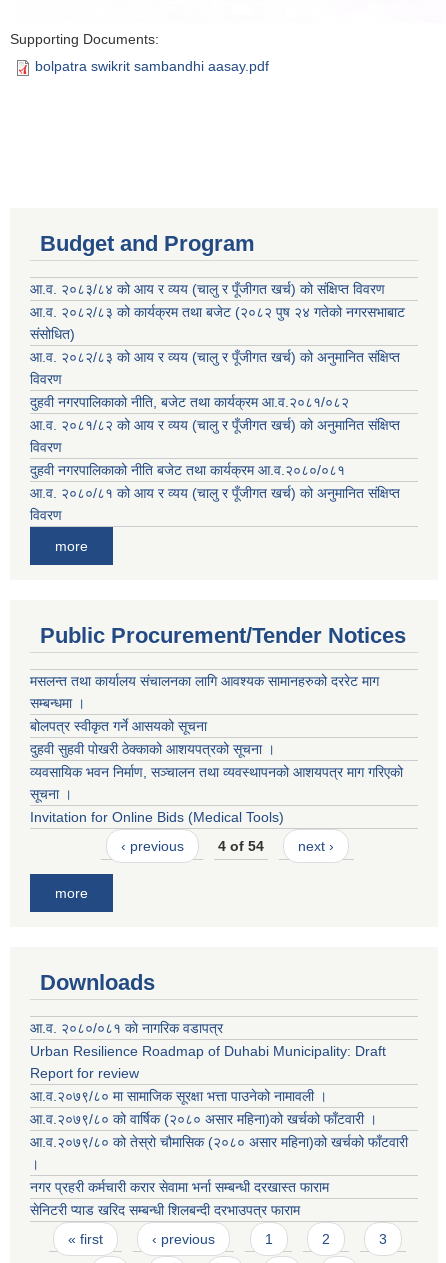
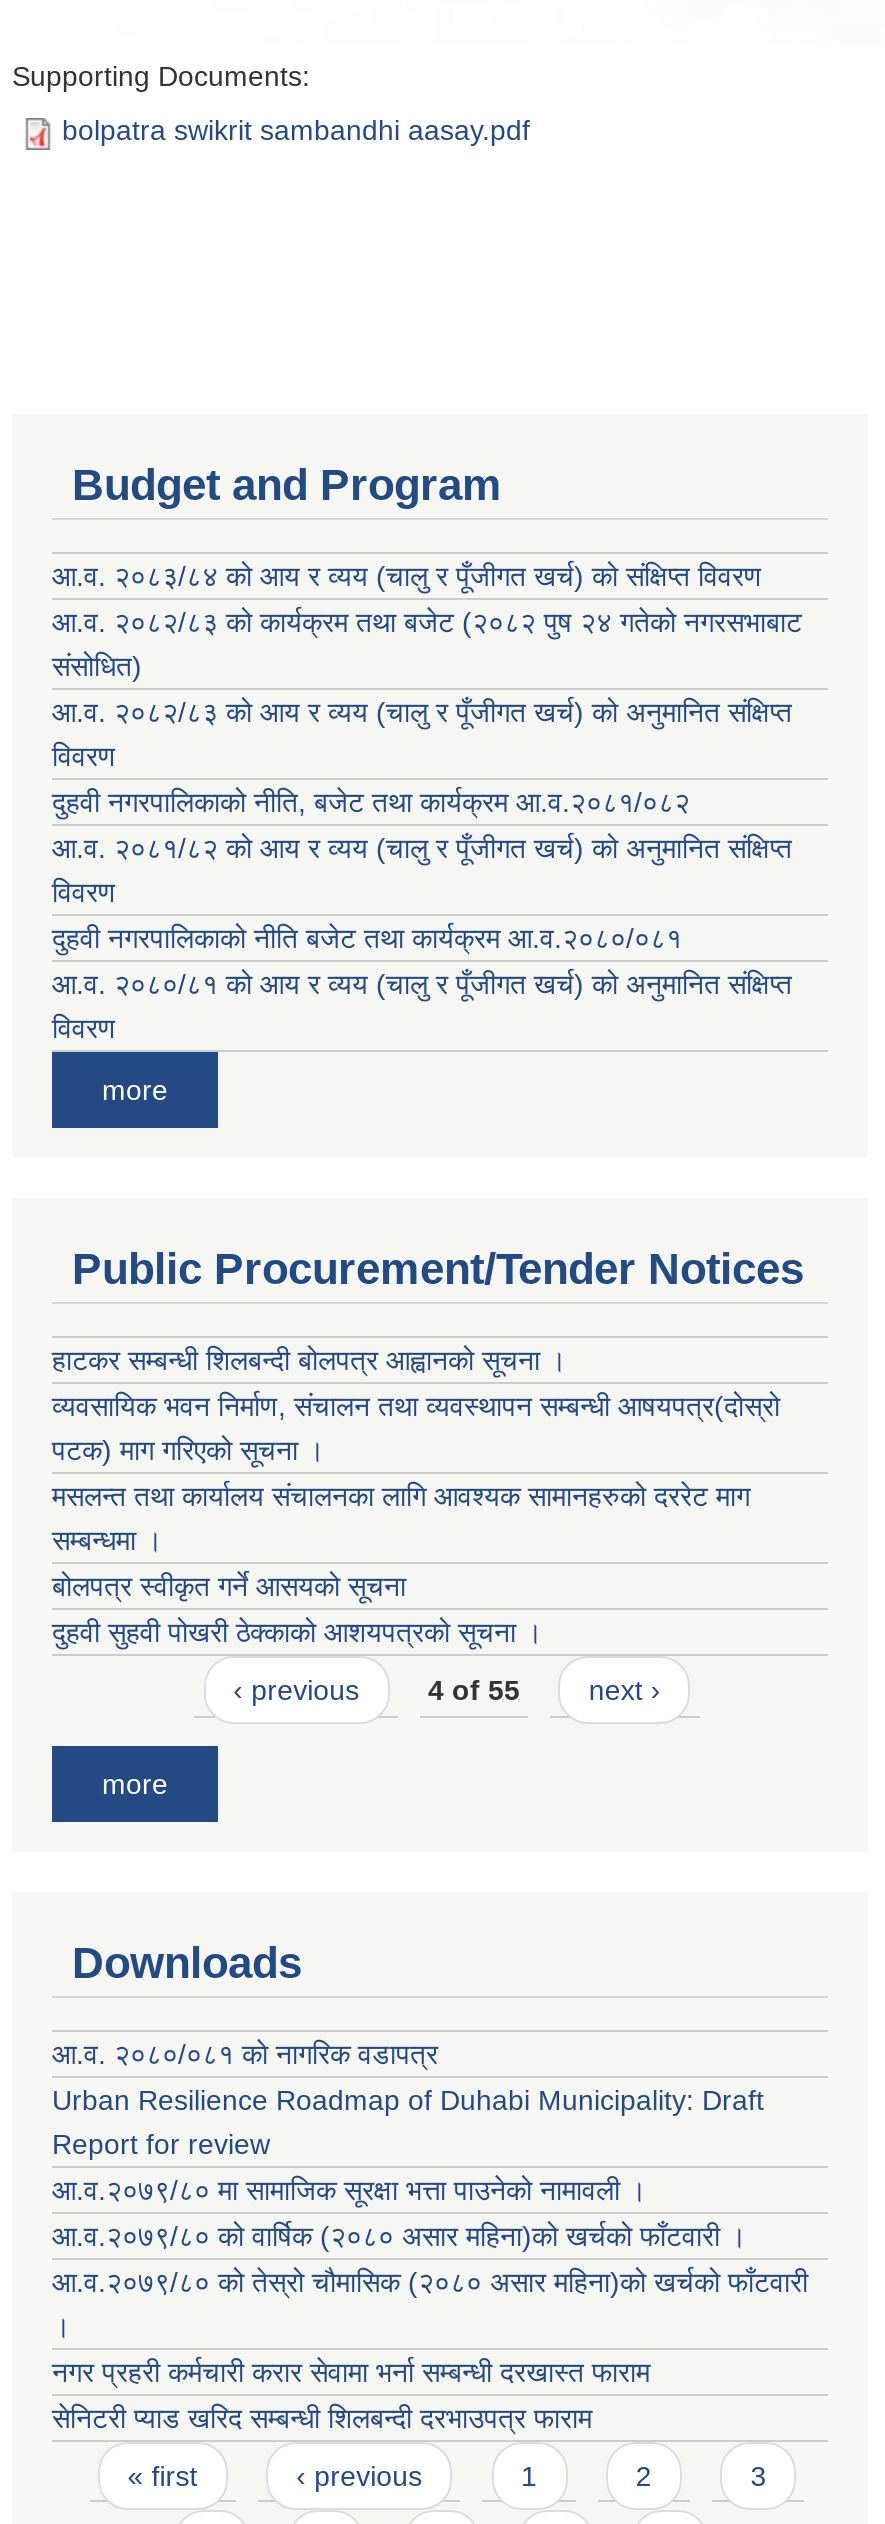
none -> [52,1345,780,1467] हाटकर सम्बन्धी शिलबन्दी बोलपत्र आह्वानको सूचना । | व्यवसायिक भवन निर्माण, संचालन तथा व्यवस्थापन सम्बन्धी आषयपत्र(दोस्रो | पटक) माग गरिएको सूचना ।
moved [30,673,379,757] -> [52,1481,750,1649]: मसलन्त तथा कार्यालय संचालनका लागि आवश्यक सामानहरुको दररेट माग | सम्बन्धमा । | बोलपत्र स्वीकृत गर्ने आसयको सूचना | दुहवी सुहवी पोखरी ठेक्काको आशयपत्रको सूचना ।
[30,764,403,825] व्यवसायिक भवन निर्माण, सञ्चालन तथा व्यवस्थापनको आशयपत्र माग गरिएको | सूचना । | Invitation for Online Bids (Medical Tools) -> none
[218,838,264,854] 4 of 54 -> [428,1675,520,1707] 4 of 55

